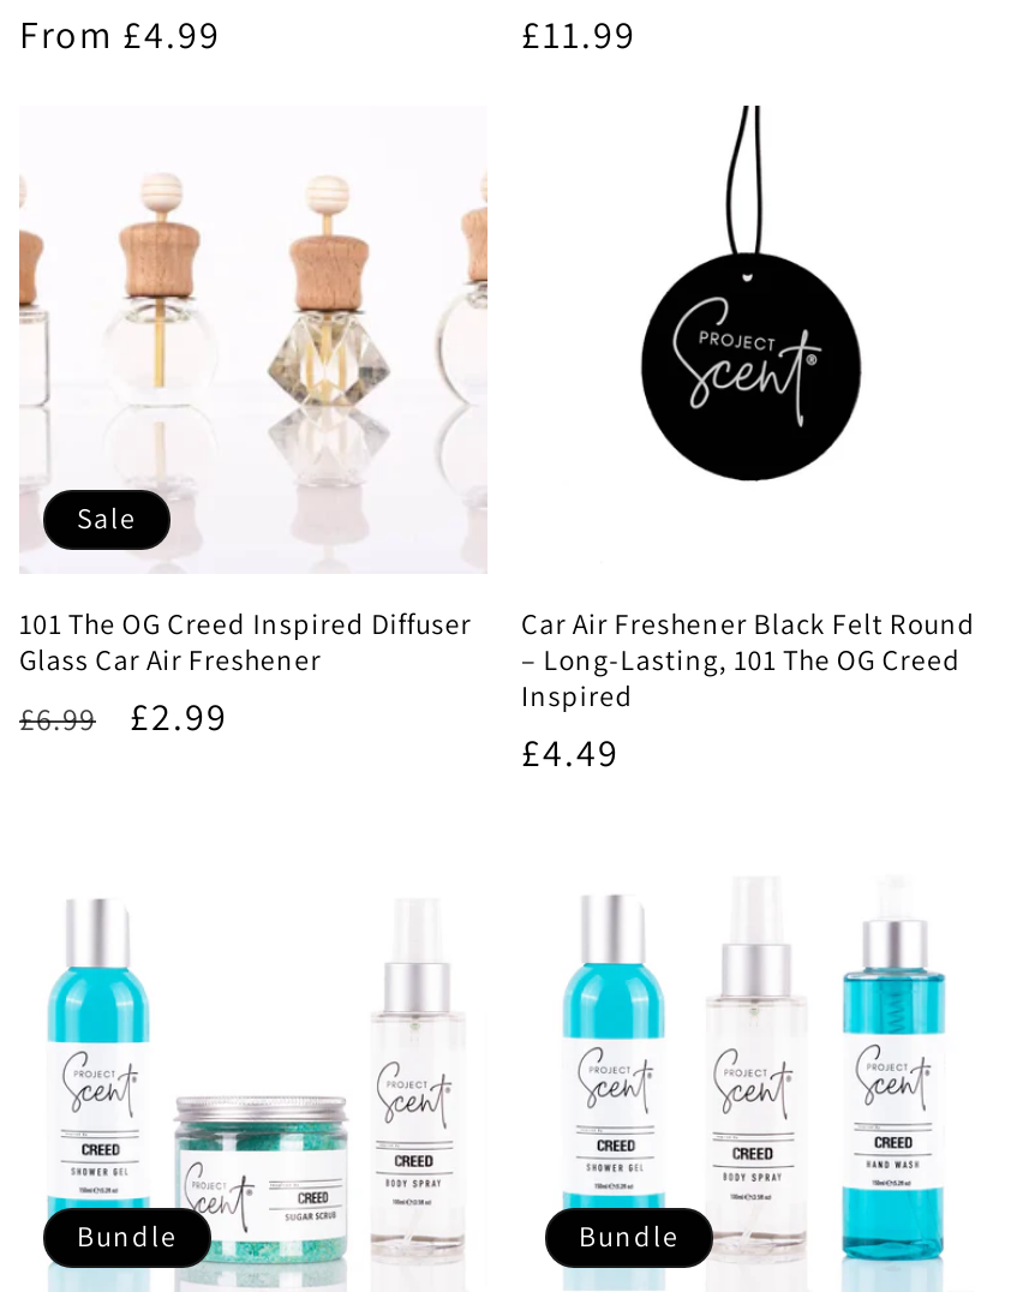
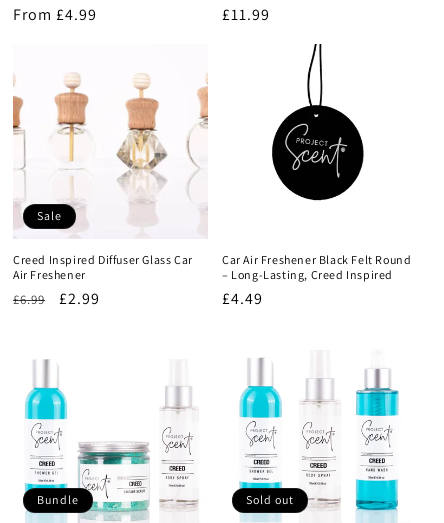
[19,605,472,677] 101 The OG Creed Inspired Diffuser | Glass Car Air Freshener -> [13,252,193,282] Creed Inspired Diffuser Glass Car | Air Freshener
[521,641,961,713] – Long-Lasting, 101 The OG Creed | Inspired -> [222,267,393,282] – Long-Lasting, Creed Inspired
[579,1218,680,1254] Bundle -> [246,492,294,507] Sold out

